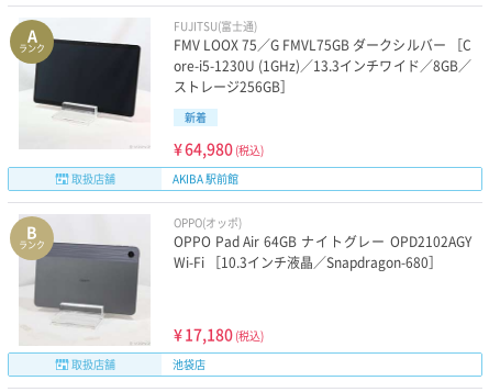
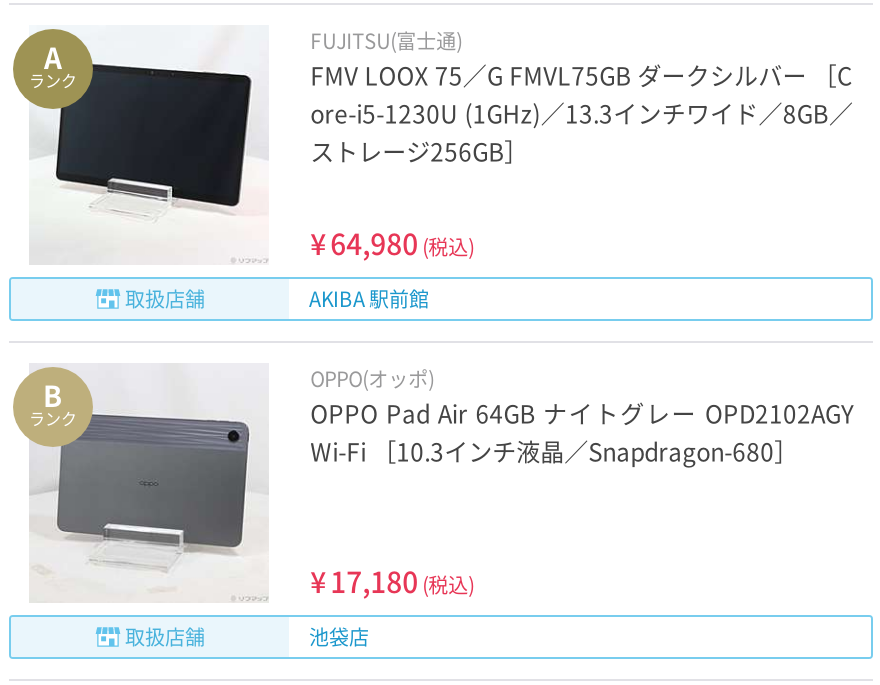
[184,108,206,125] 新着 -> none

